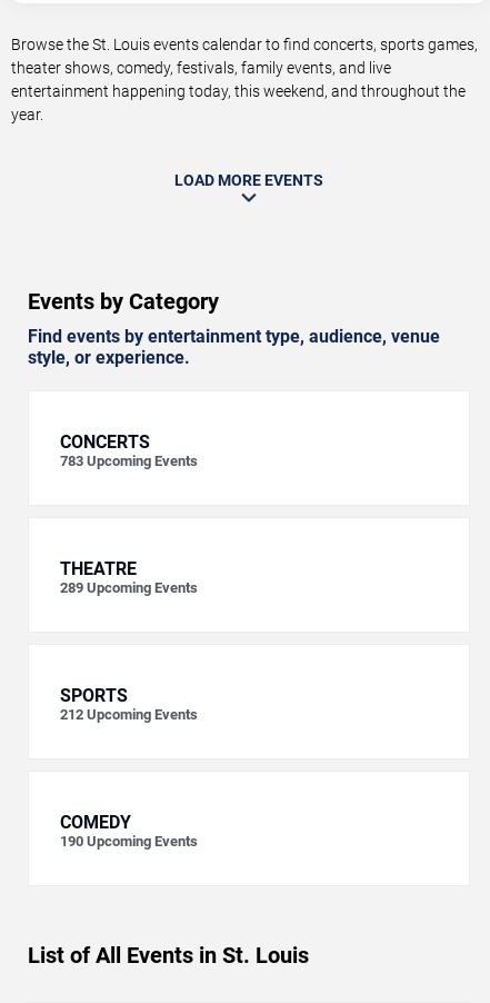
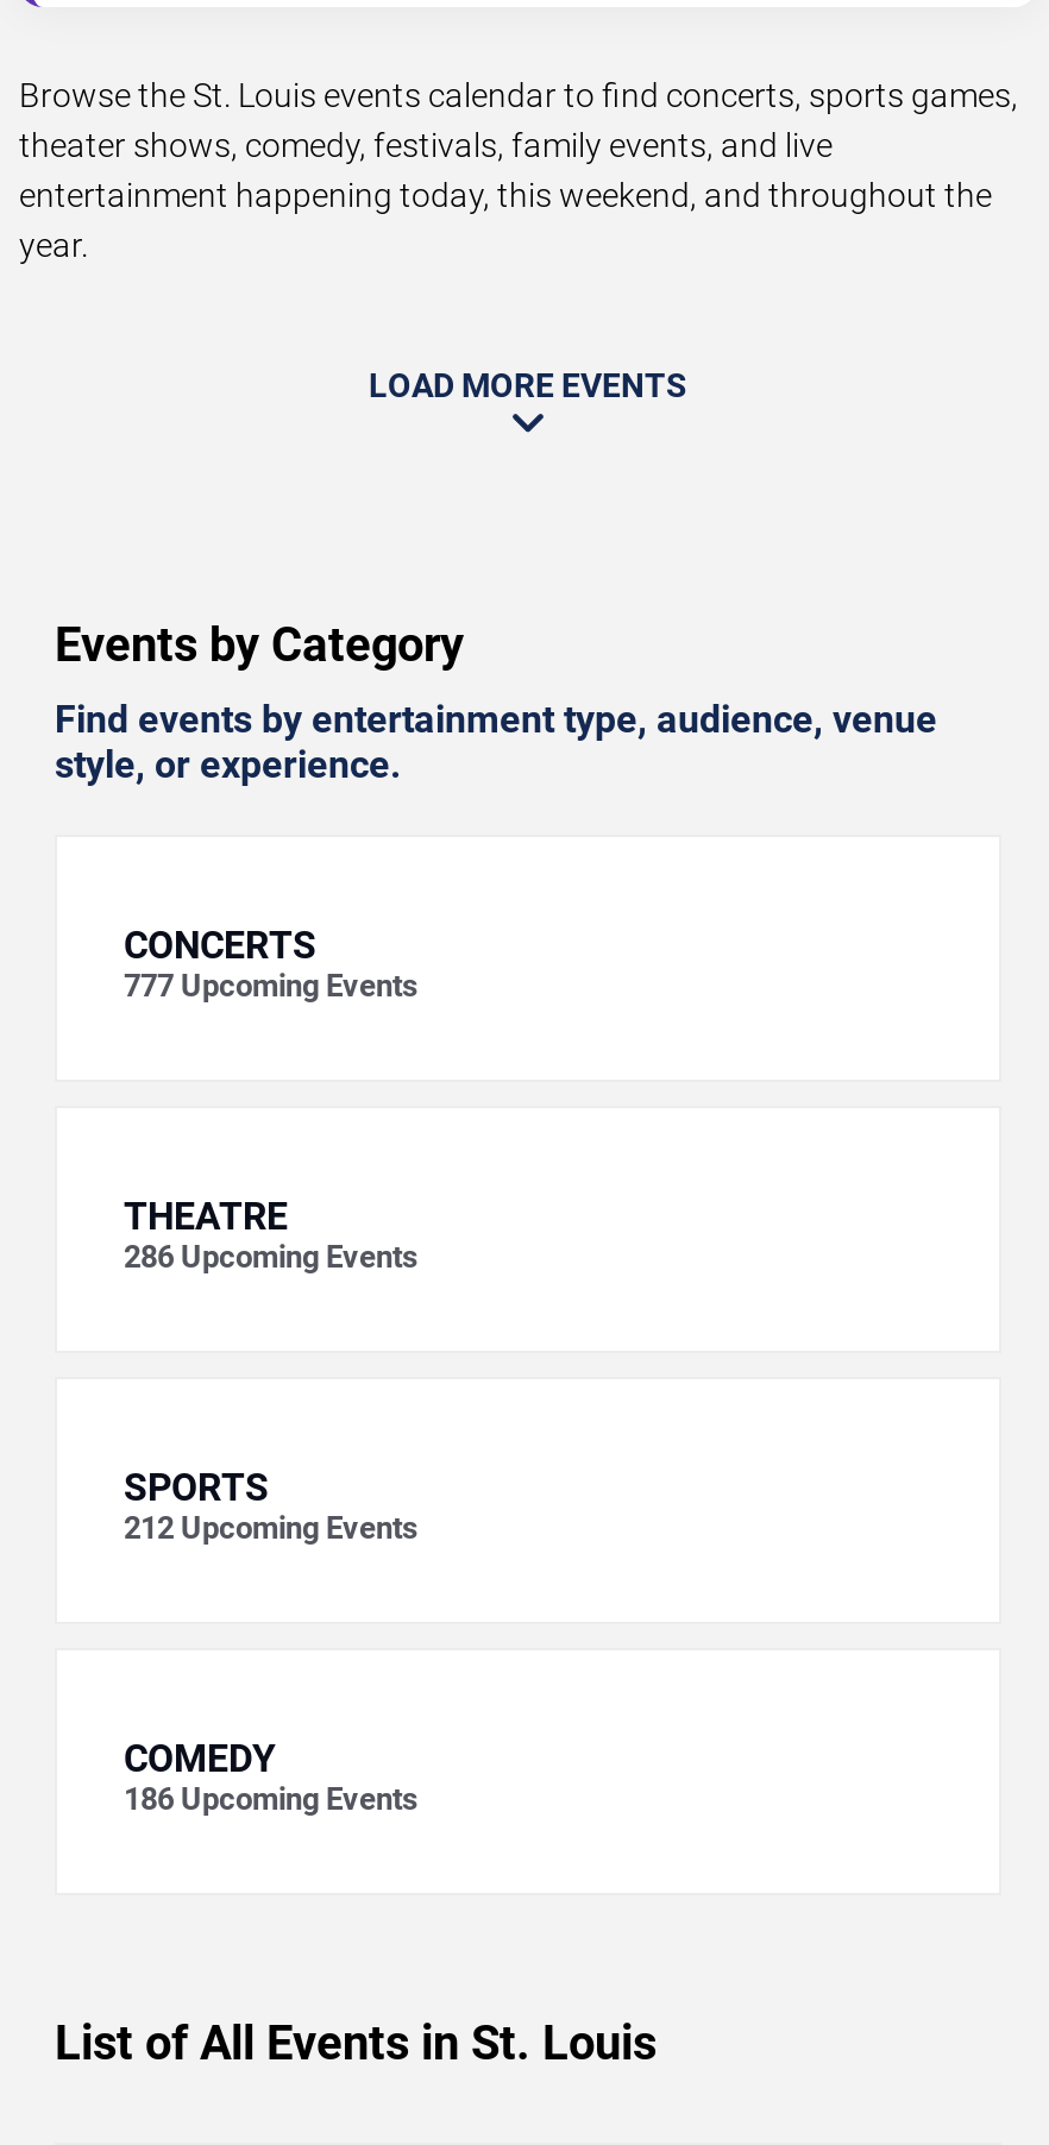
[60,452,198,469] 783 Upcoming Events -> [124,967,419,1002] 777 Upcoming Events
[60,579,198,595] 289 Upcoming Events -> [124,1238,419,1273] 286 Upcoming Events
[60,832,198,849] 190 Upcoming Events -> [124,1780,419,1816] 186 Upcoming Events

